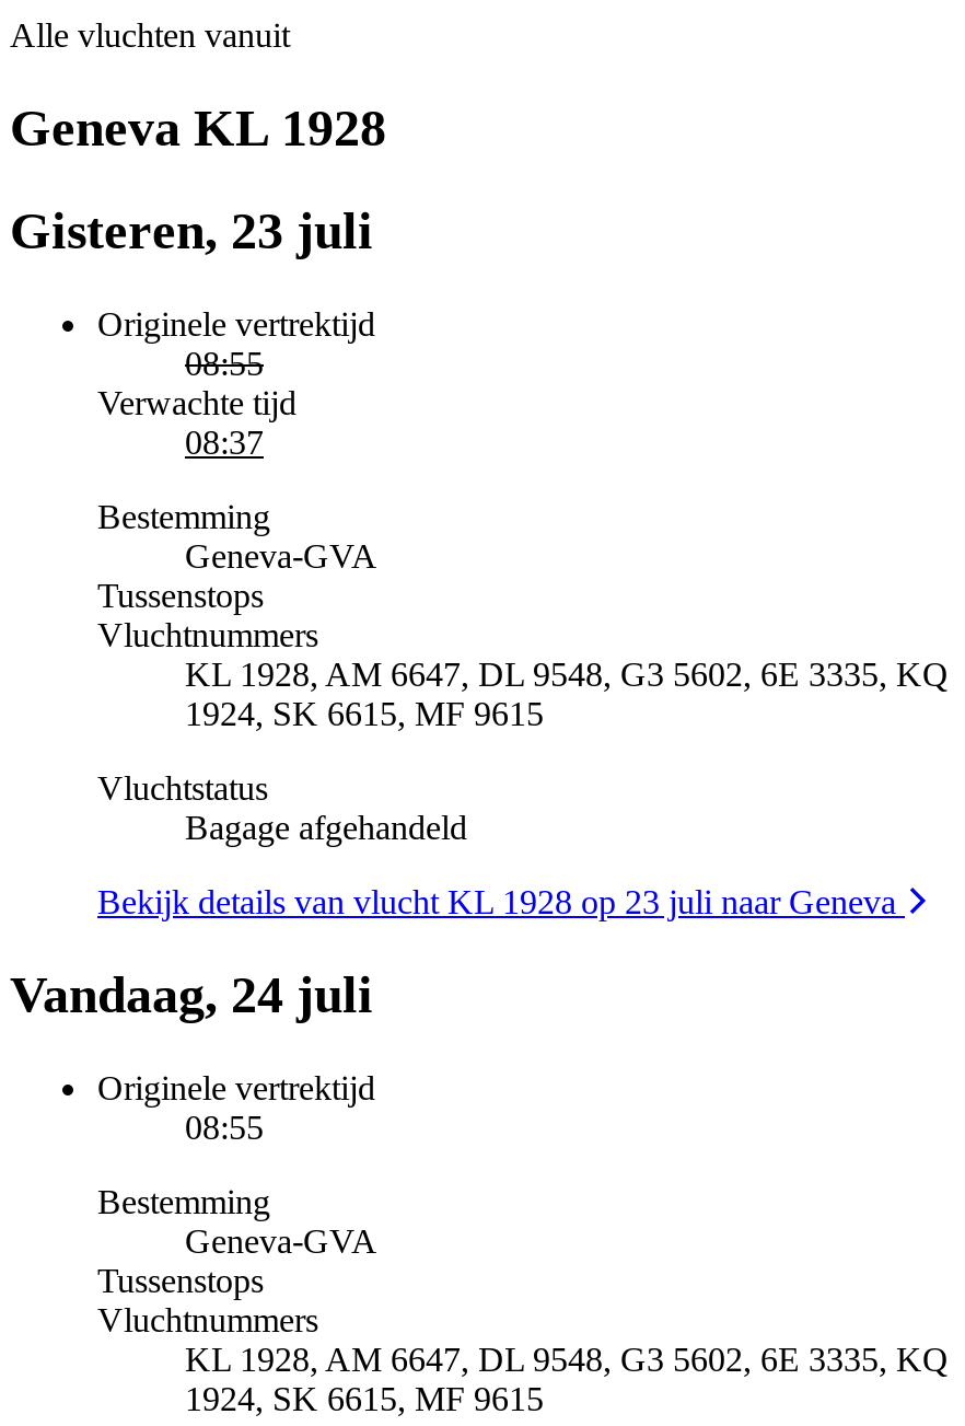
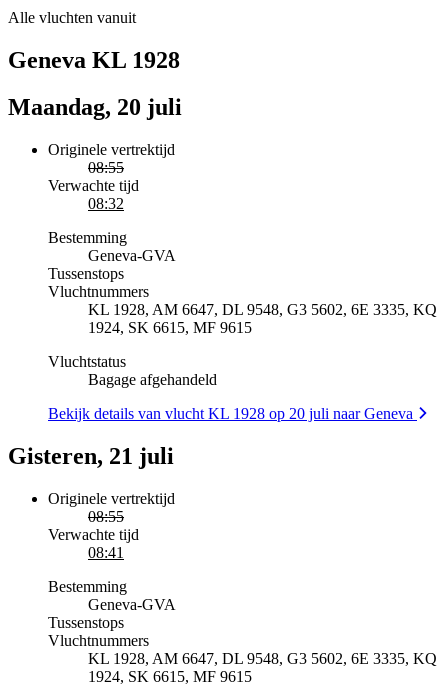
[10,202,373,259] Gisteren, 23 juli -> [8,94,182,120] Maandag, 20 juli
[185,423,264,460] 08:37 -> [88,195,124,212] 08:32
[97,883,905,920] Bekijk details van vlucht KL 1928 op 23 juli naar Geneva -> [48,405,417,422] Bekijk details van vlucht KL 1928 op 20 juli naar Geneva
[10,965,373,1022] Vandaag, 24 juli -> [8,443,174,469] Gisteren, 21 juli
none -> [48,525,139,560] Verwachte tijd | 08:41

